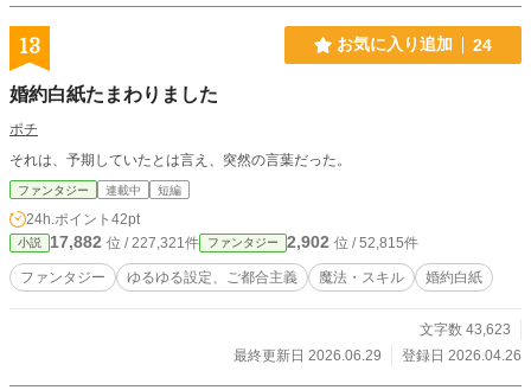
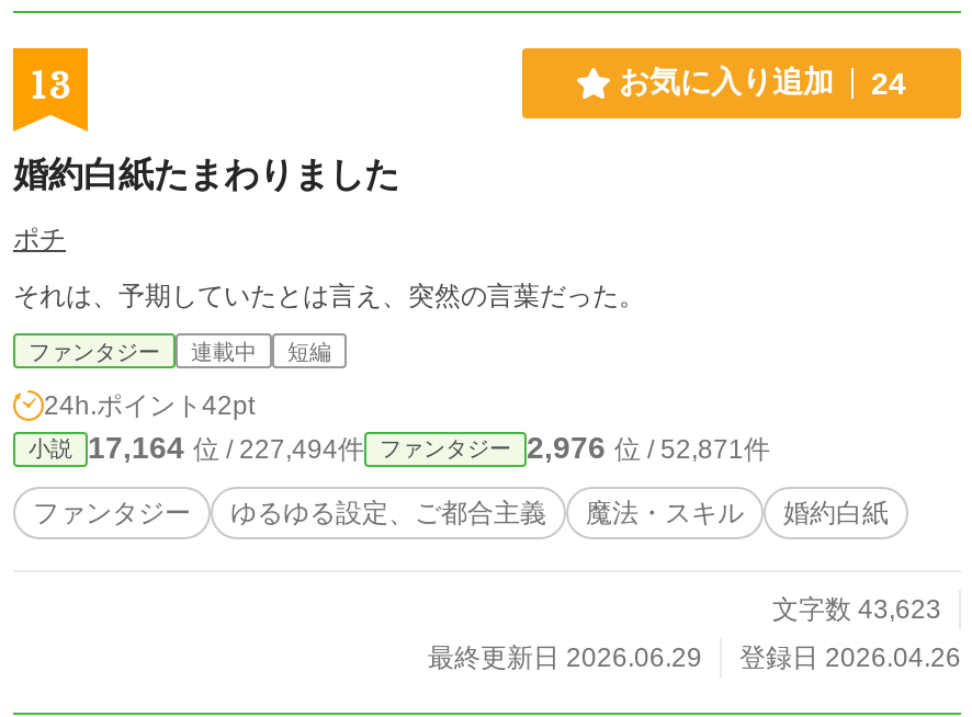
[50,232,199,251] 17,882位 / 227,321件 -> [88,430,364,465] 17,164位 / 227,494件
[287,232,418,251] 2,902位 / 52,815件 -> [527,430,770,465] 2,976位 / 52,871件

